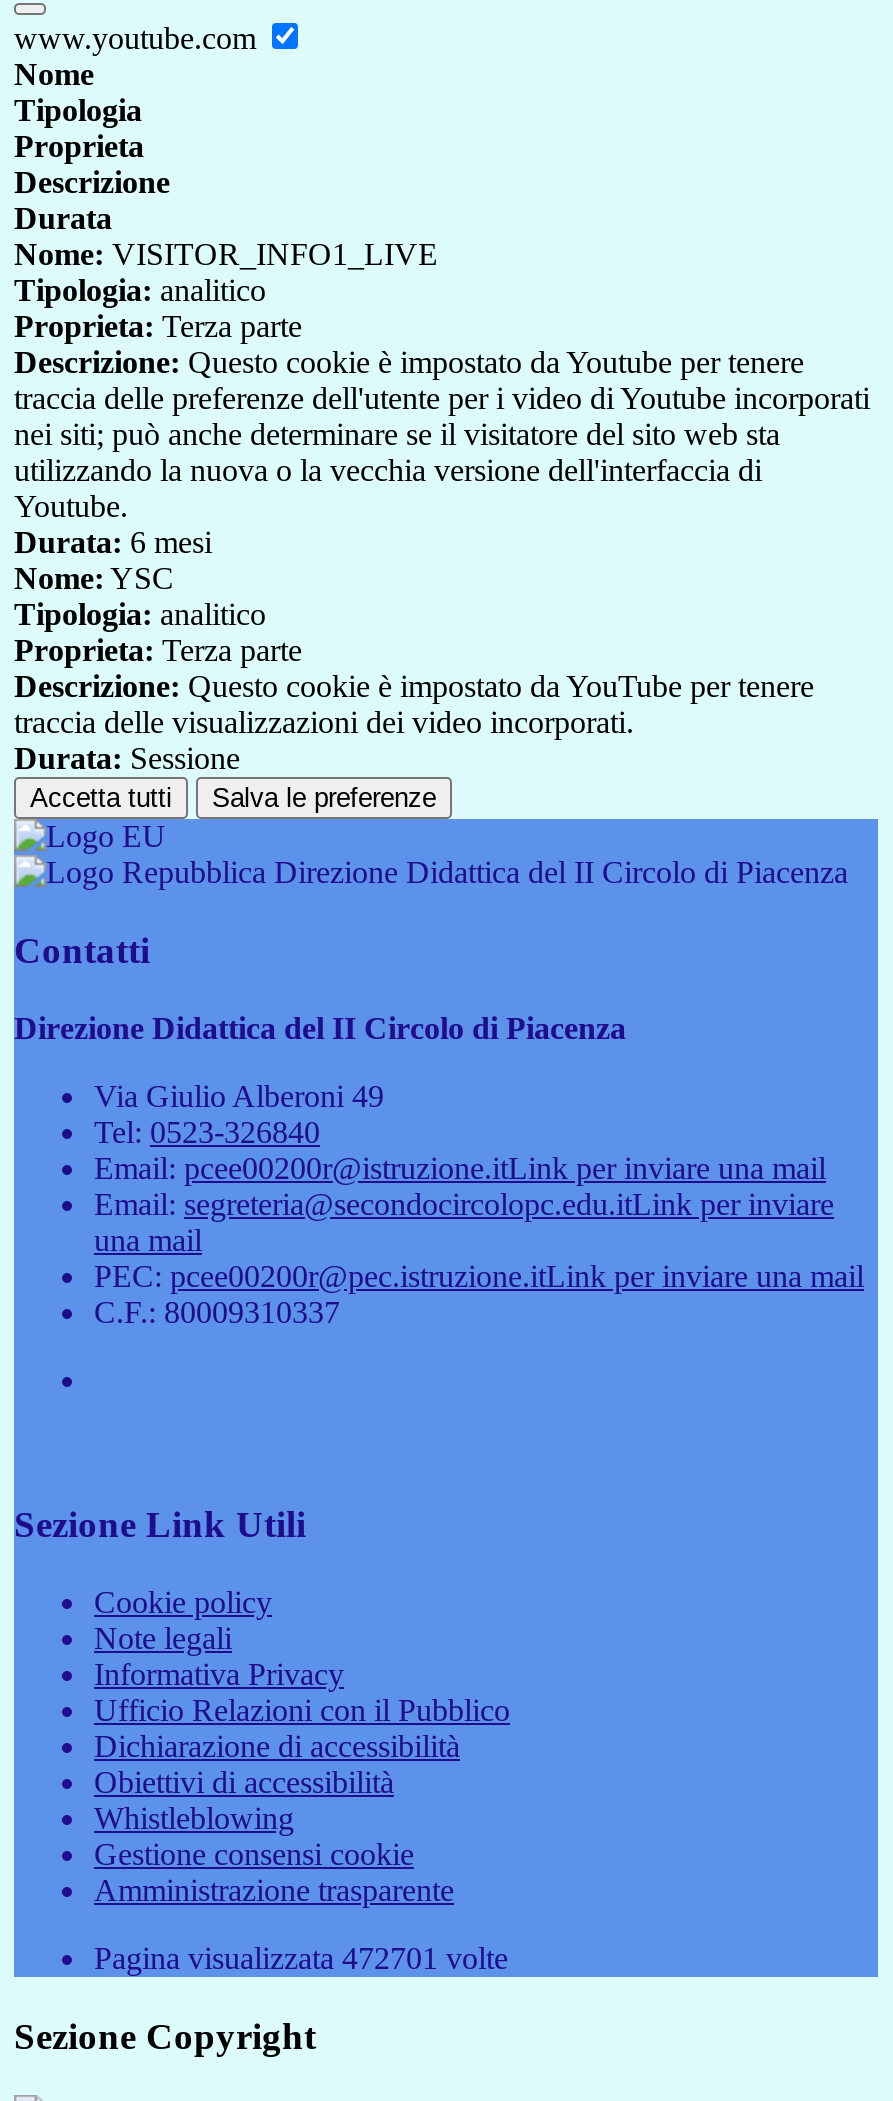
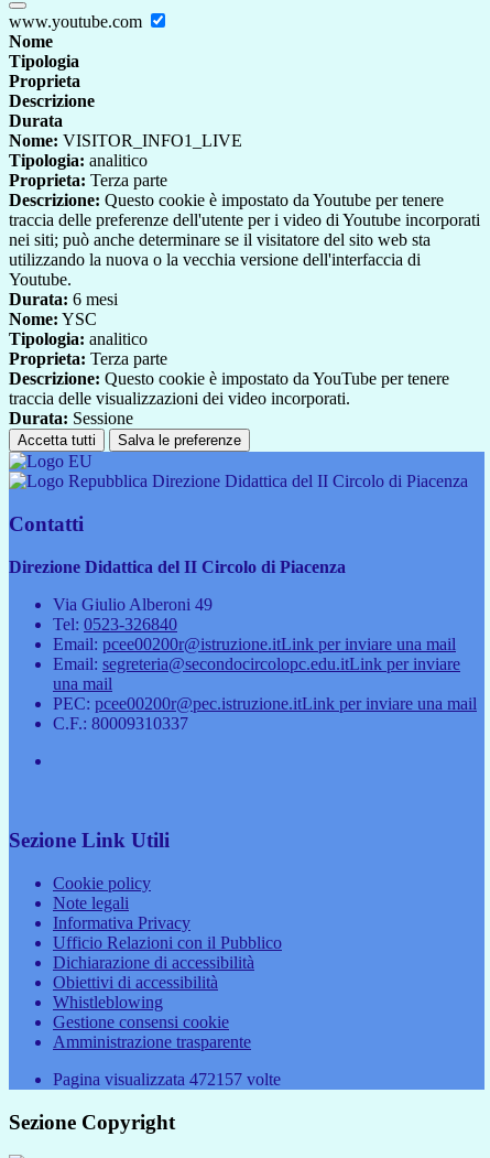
[94,1941,508,1975] Pagina visualizzata 472701 volte -> [53,1070,281,1089] Pagina visualizzata 472157 volte

